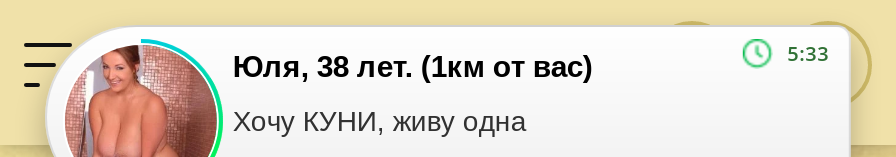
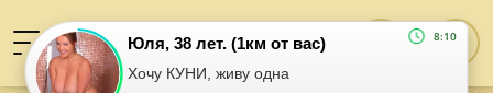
[787,39,829,67] 5:33 -> [433,28,456,44] 8:10

